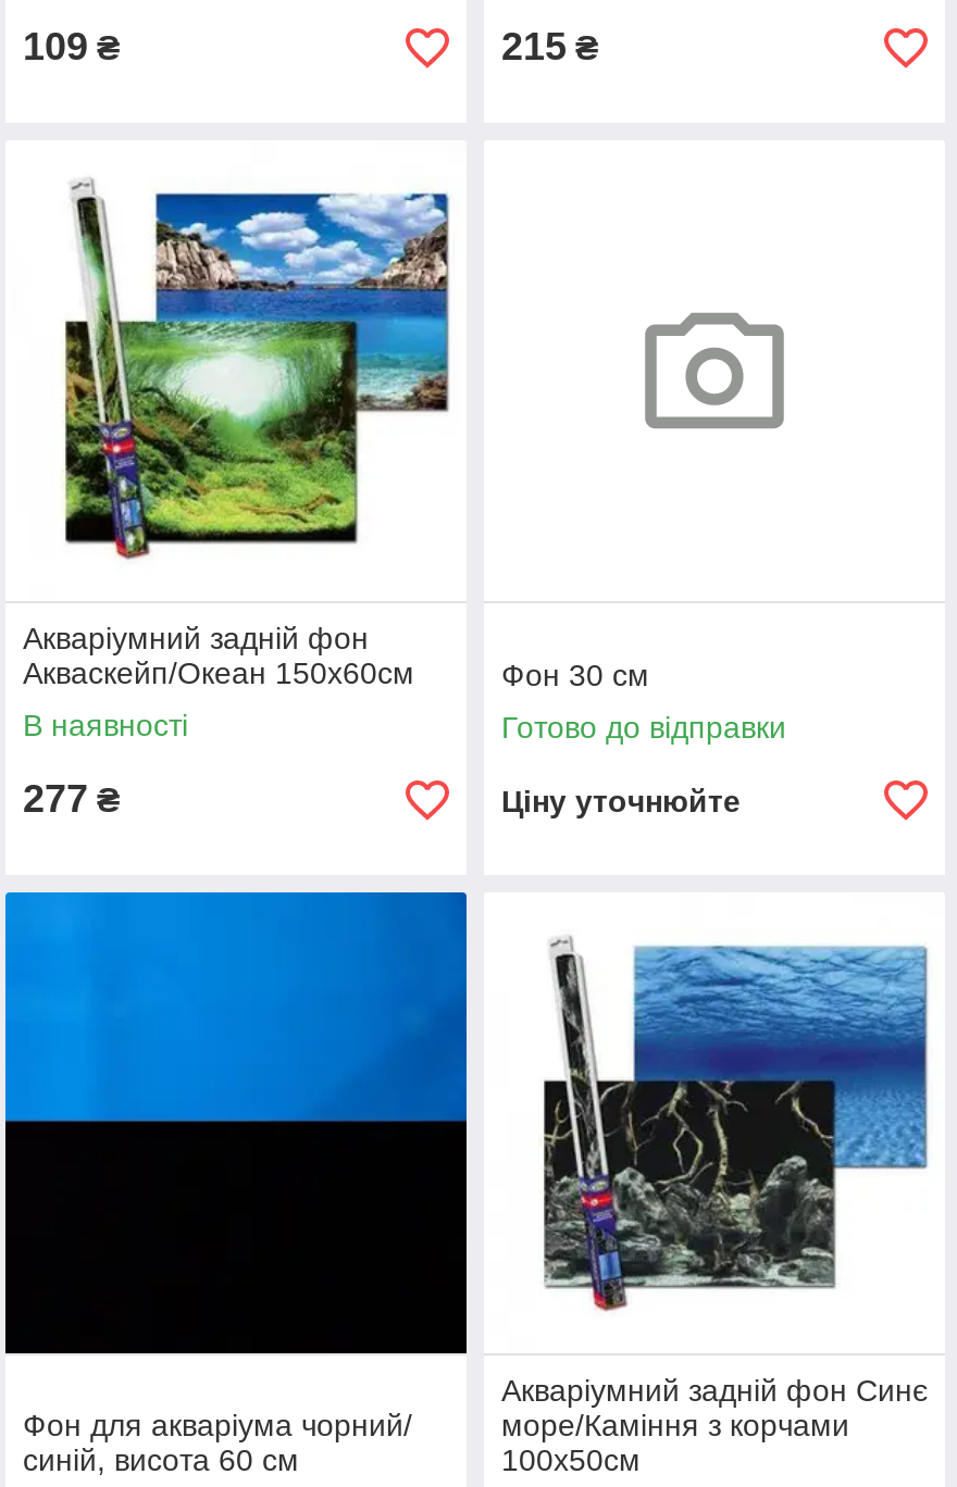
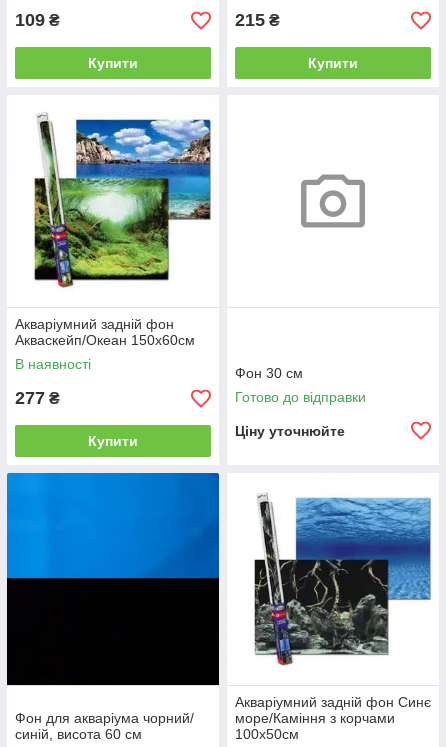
none -> [88,55,138,71] Купити
none -> [308,55,358,71] Купити
none -> [88,433,138,449] Купити

